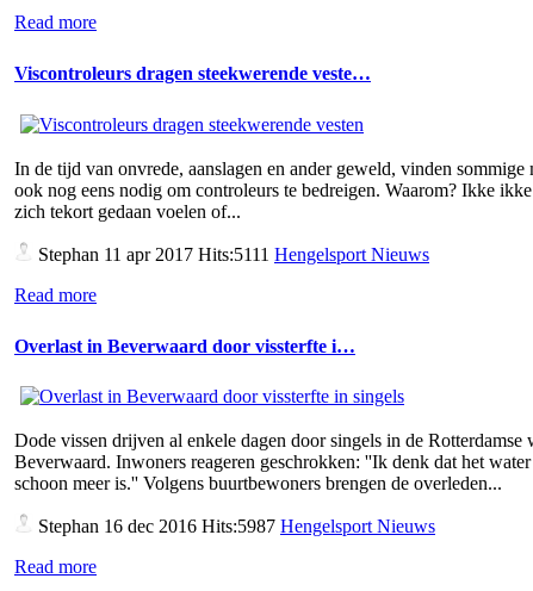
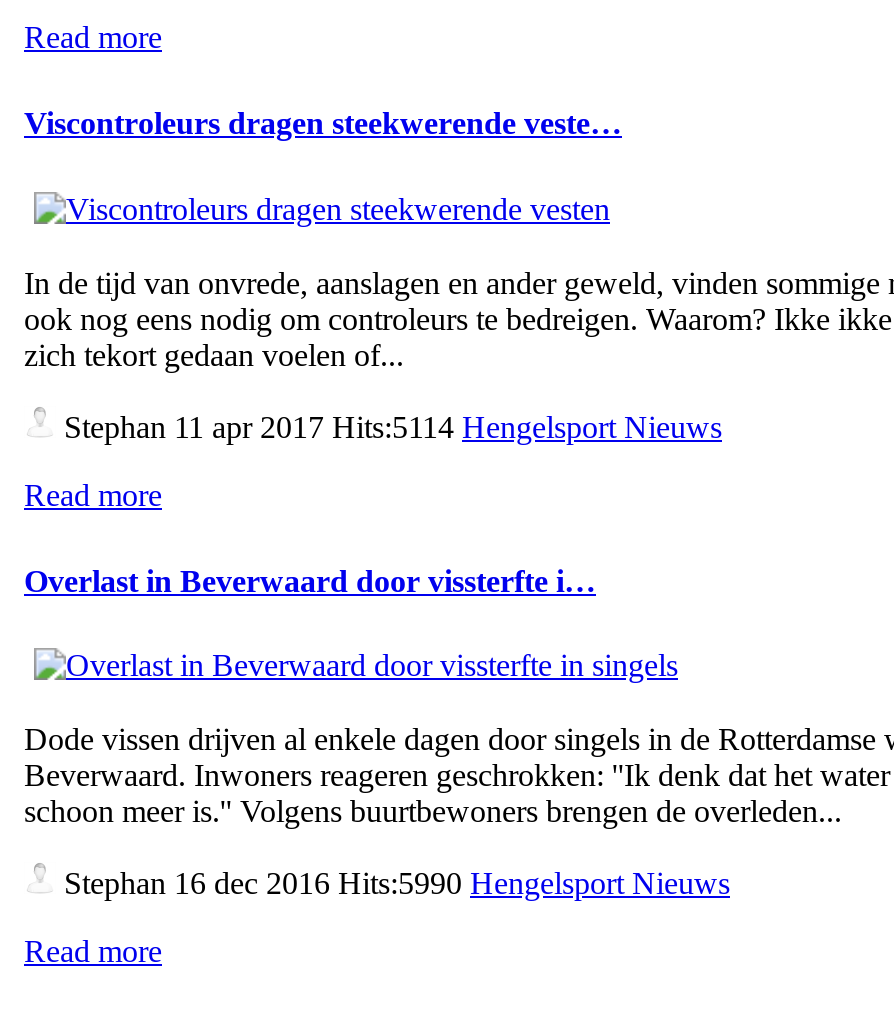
[33,244,429,264] Stephan 11 apr 2017 Hits:5111 Hengelsport Nieuws -> [56,409,722,443] Stephan 11 apr 2017 Hits:5114 Hengelsport Nieuws
[33,516,435,536] Stephan 16 dec 2016 Hits:5987 Hengelsport Nieuws -> [56,866,730,900] Stephan 16 dec 2016 Hits:5990 Hengelsport Nieuws

